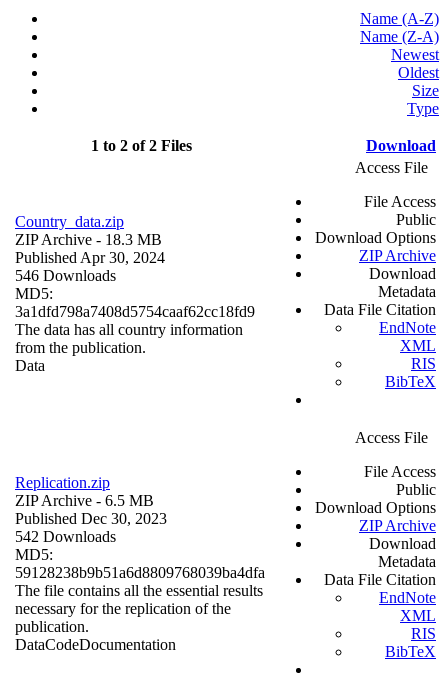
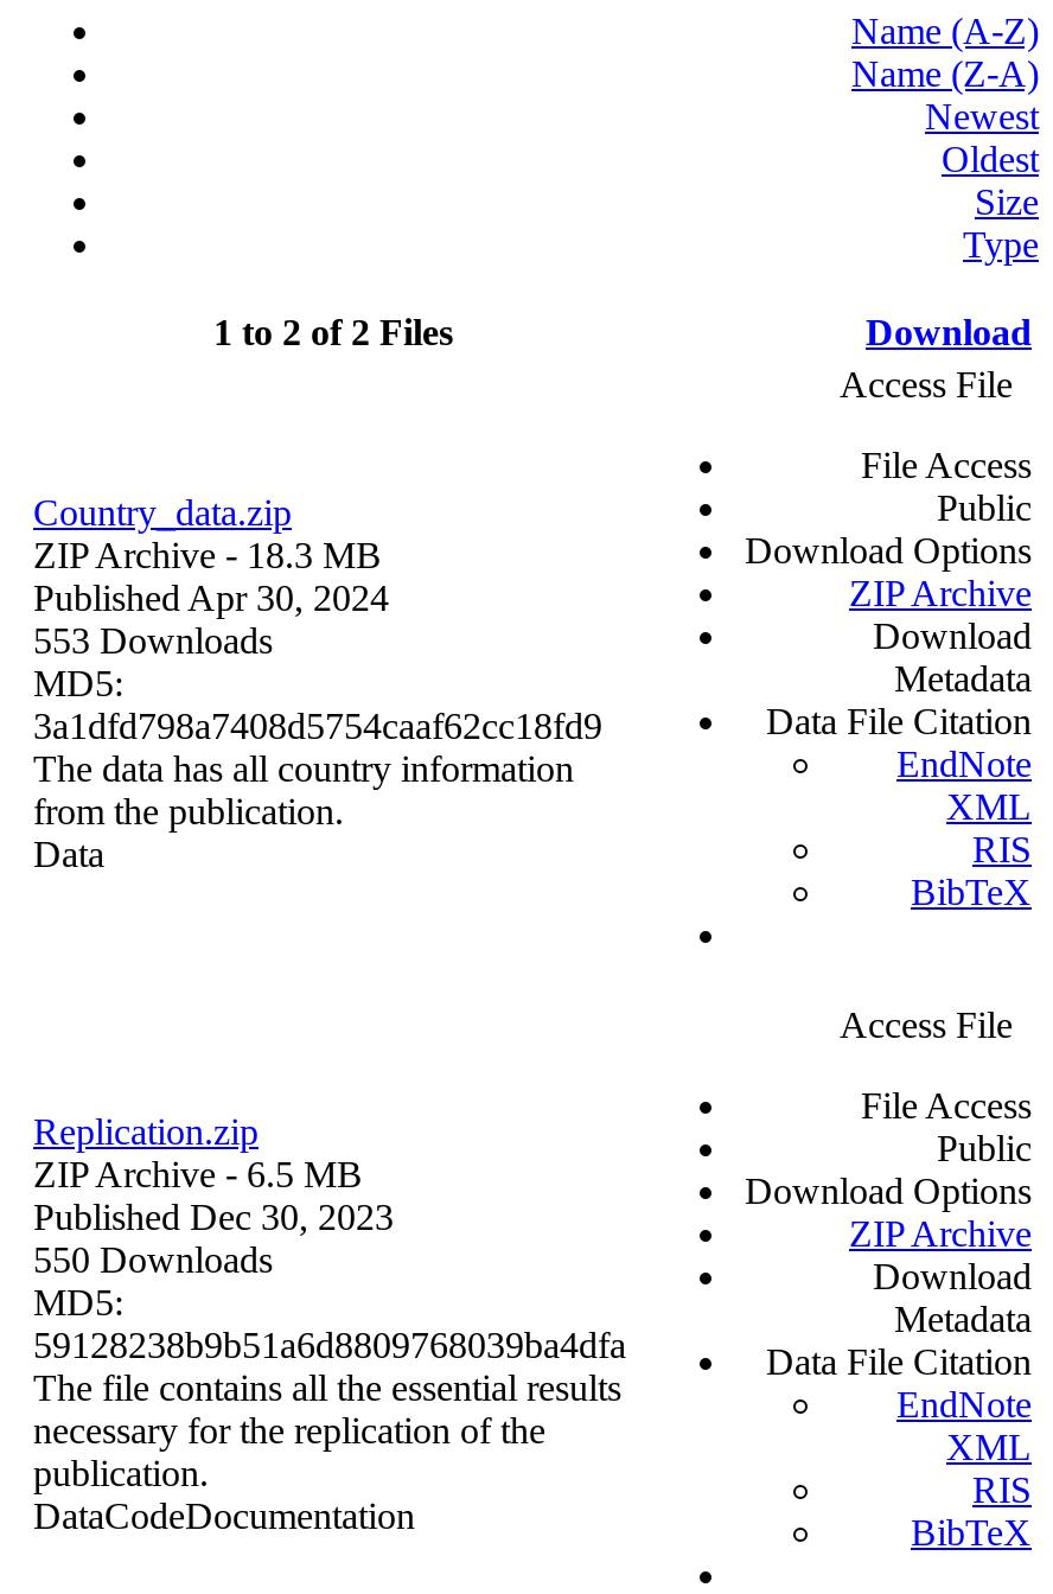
[15,267,116,284] 546 Downloads -> [33,621,273,661] 553 Downloads
[15,528,116,545] 542 Downloads -> [33,1240,273,1280] 550 Downloads

